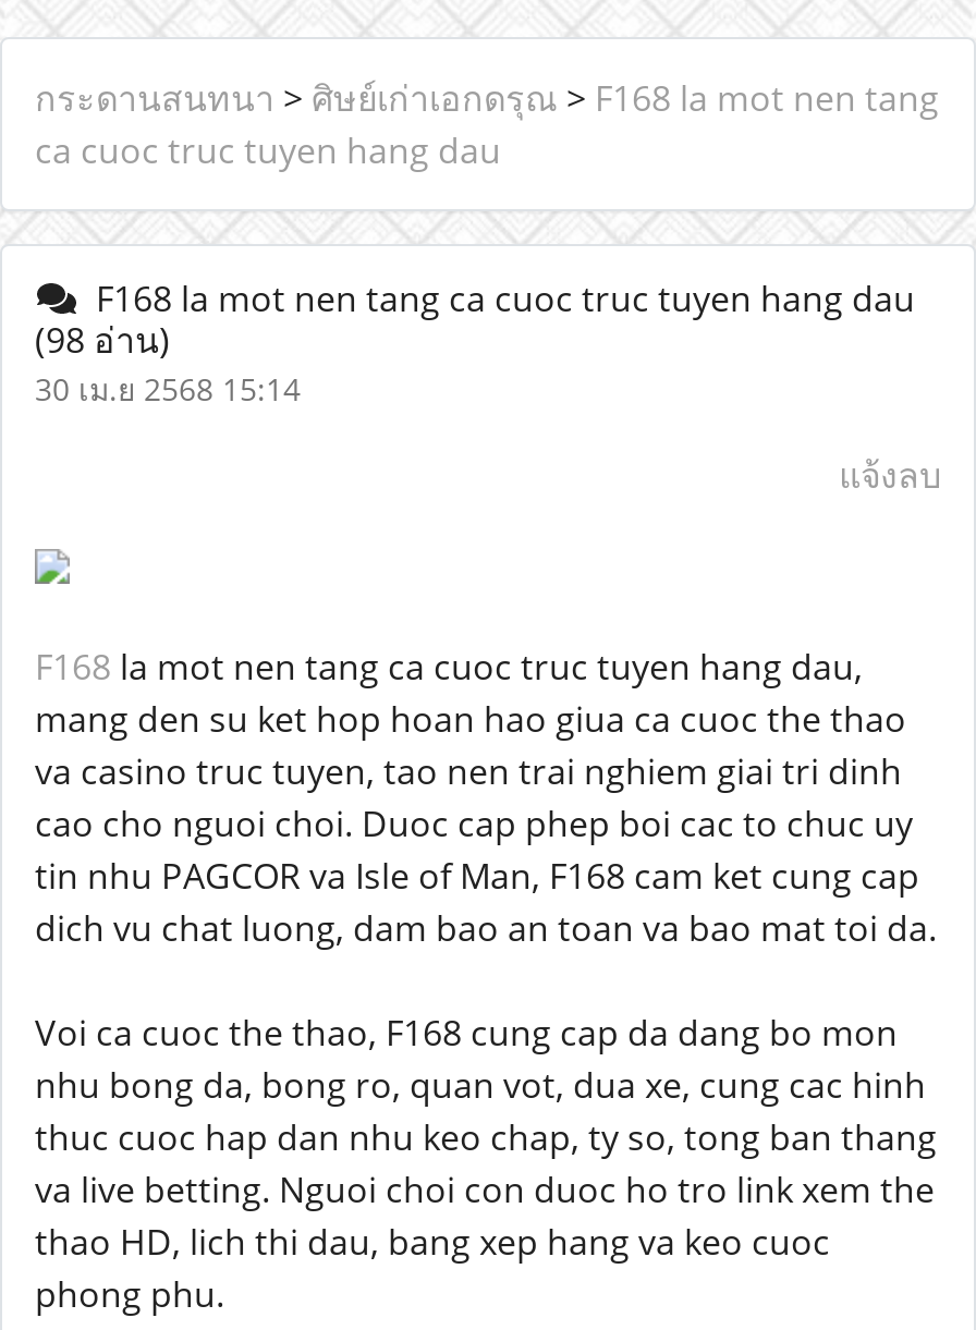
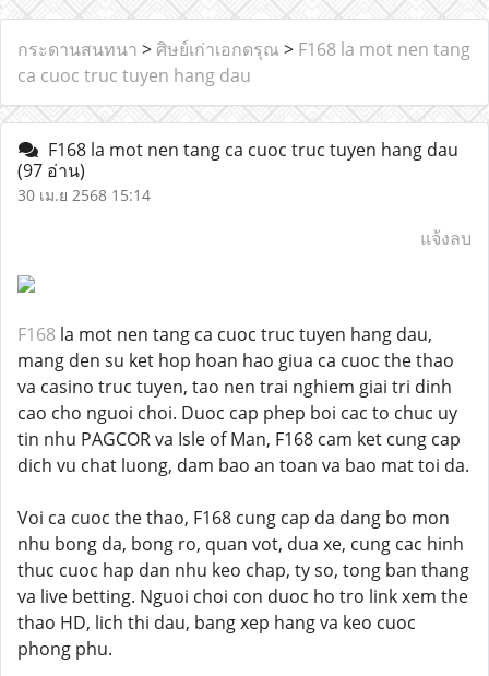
[35,316,170,364] (98 อ่าน) -> [17,158,85,182] (97 อ่าน)

